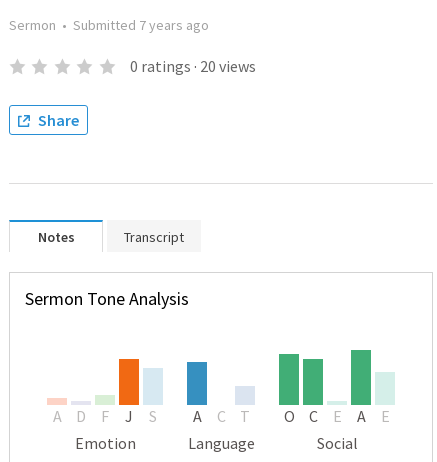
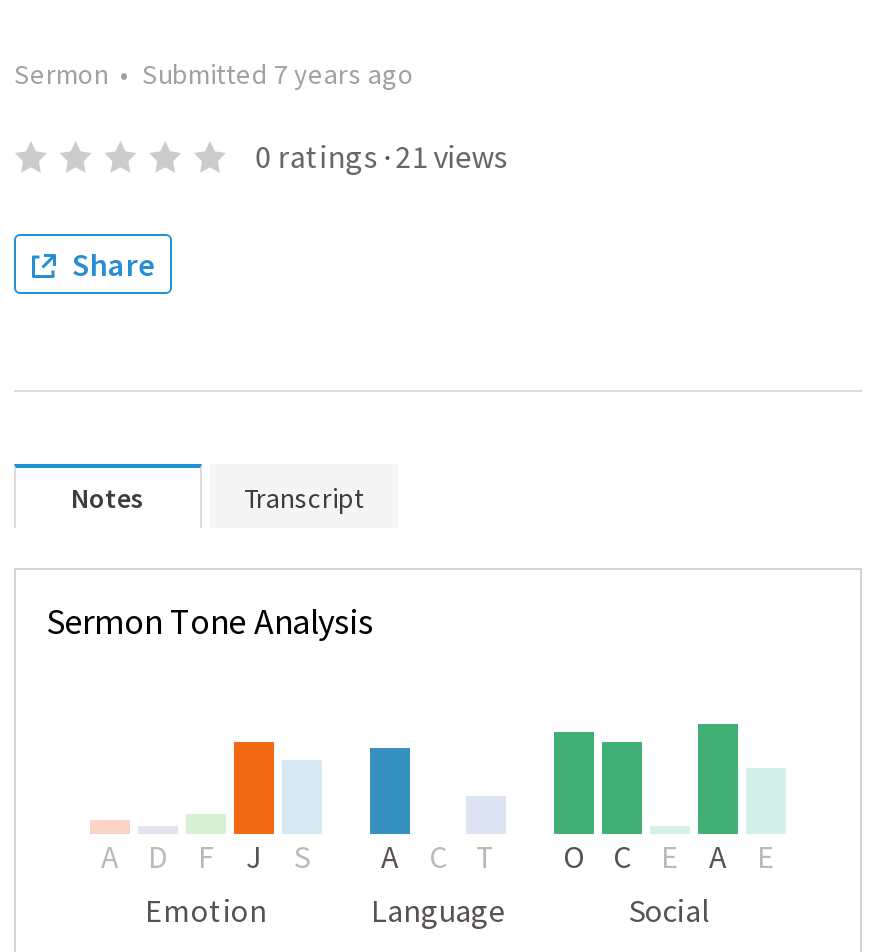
[130,56,256,76] 0 ratings · 20 views -> [255,136,507,176] 0 ratings · 21 views

